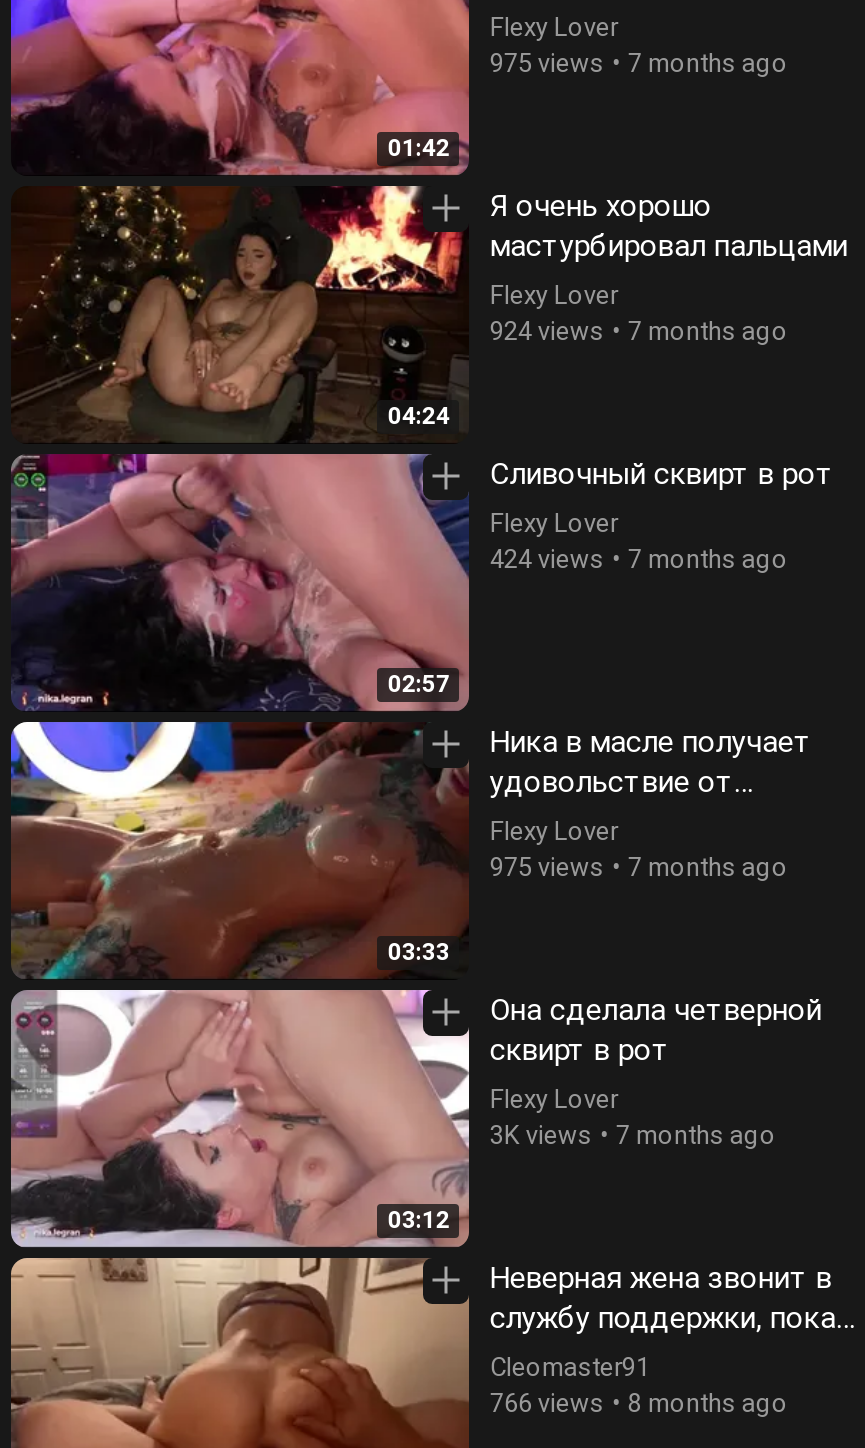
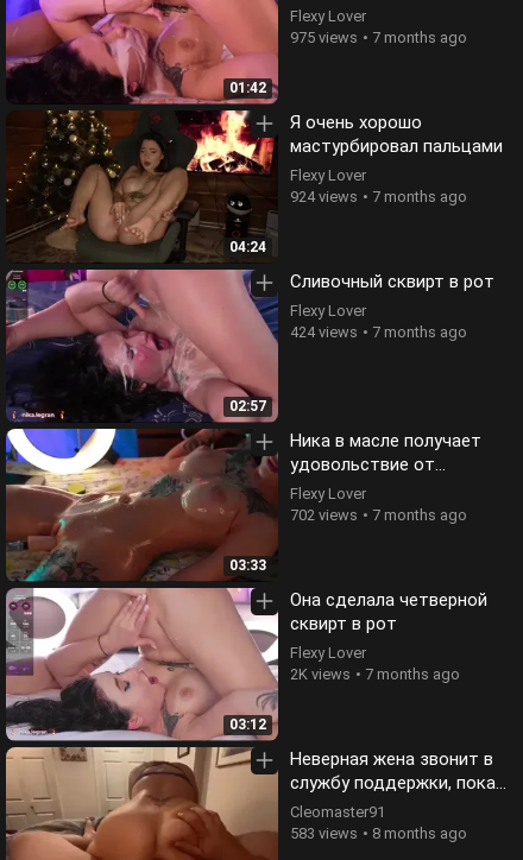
[490,852,788,882] 975 views 7 months ago -> [291,506,468,524] 702 views 7 months ago
[490,1120,776,1150] 3K views 7 months ago -> [291,665,460,683] 2K views 7 months ago
[490,1388,788,1418] 766 views 8 months ago -> [291,824,468,842] 583 views 8 months ago

